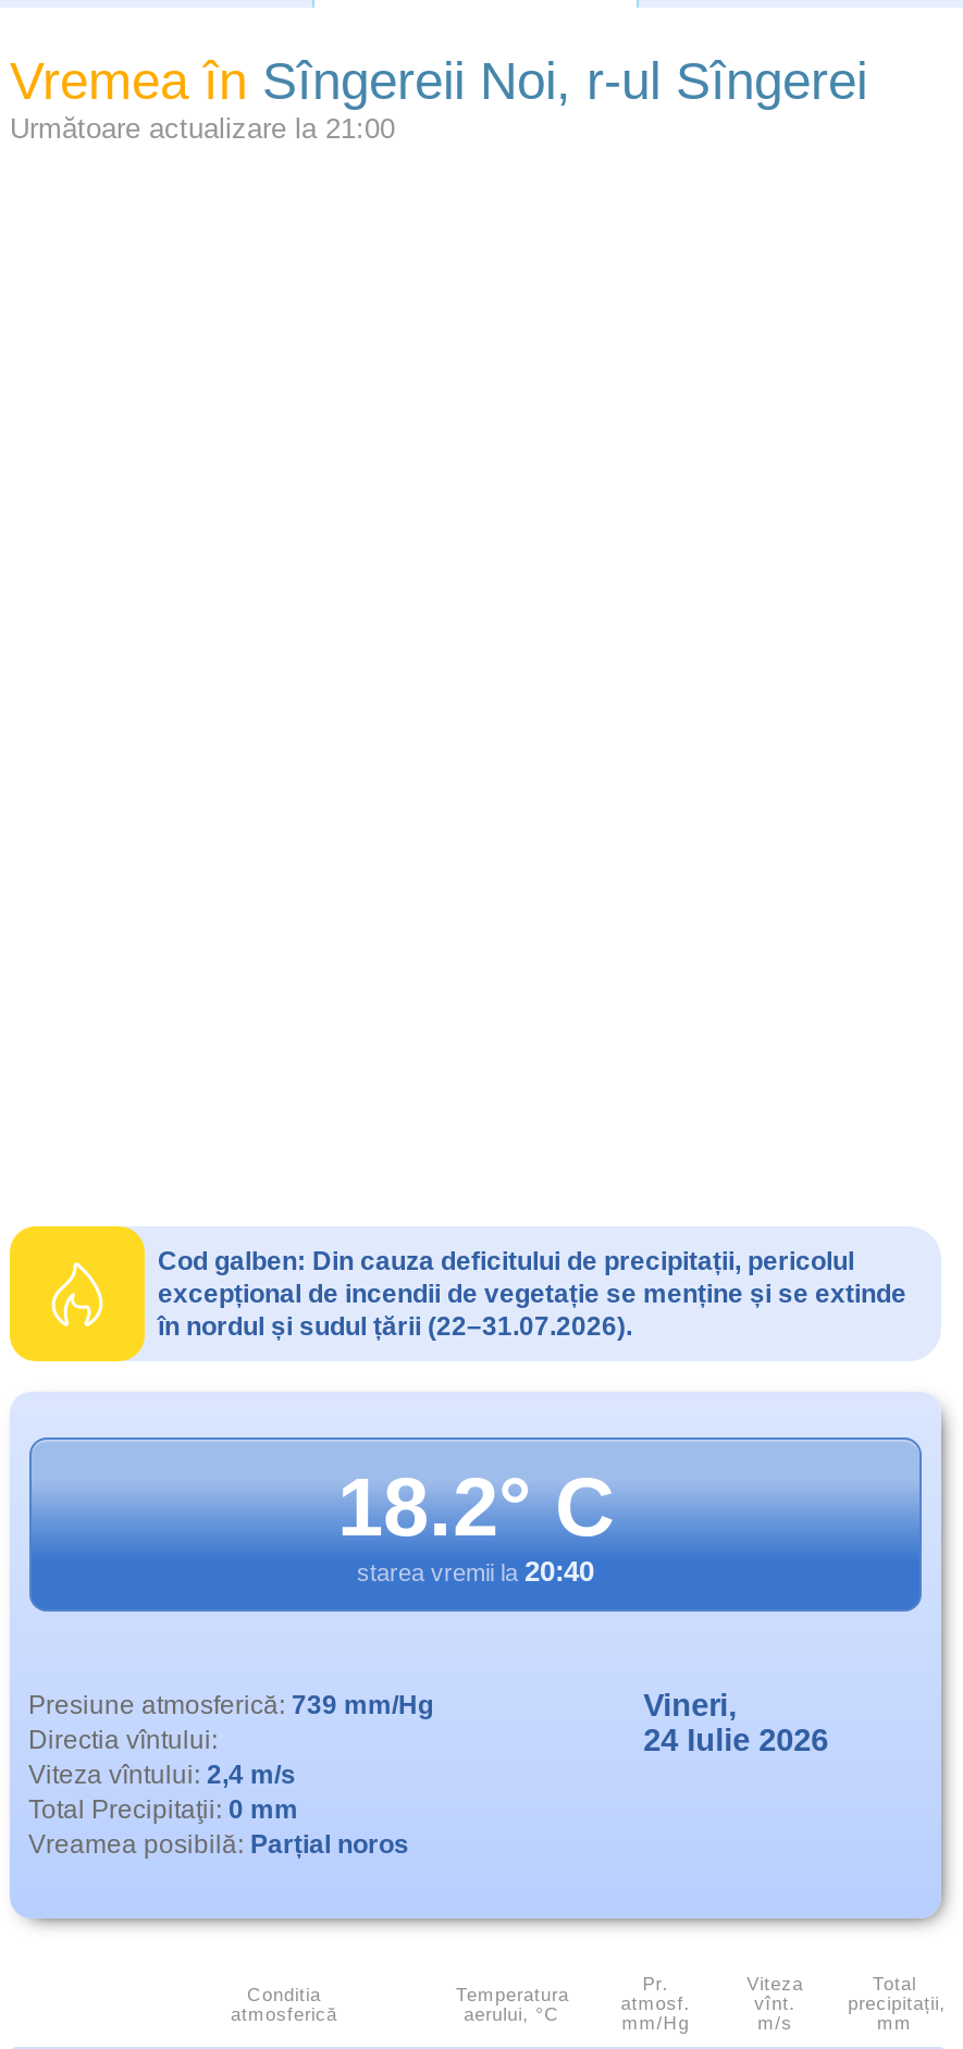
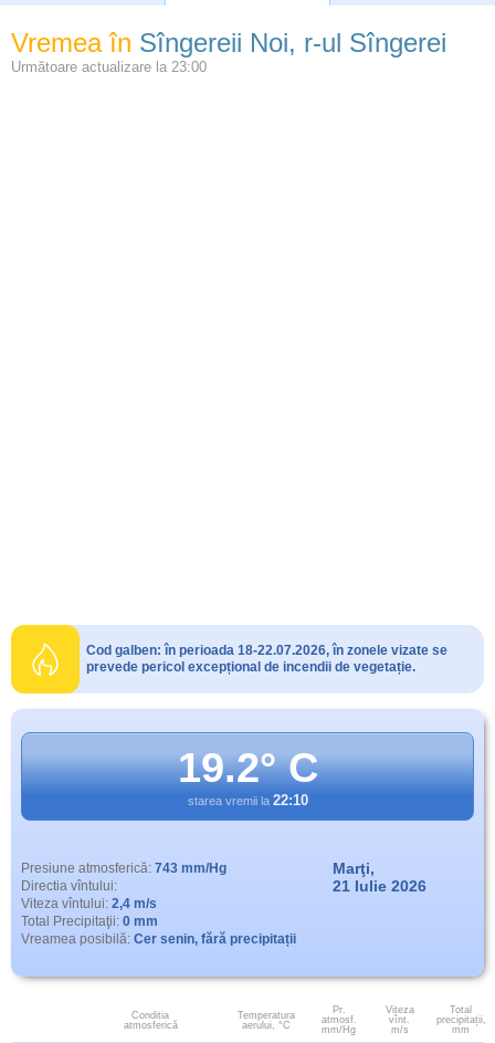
[10,112,395,145] Următoare actualizare la 21:00 -> [11,59,207,75] Următoare actualizare la 23:00
[158,1245,906,1341] Cod galben: Din cauza deficitului de precipitații, pericolul | excepțional de incendii de vegetație se menține și se extinde | în nordul și sudul țării (22–31.07.2026). -> [86,643,447,675] Cod galben: în perioada 18-22.07.2026, în zonele vizate se | prevede pericol excepțional de incendii de vegetație.
[337,1462,614,1588] 18.2° C | starea vremii la 20:40 -> [177,745,318,809] 19.2° C | starea vremii la 22:10
[28,1689,433,1720] Presiune atmosferică: 739 mm/Hg -> [20,860,226,876] Presiune atmosferică: 743 mm/Hg
[643,1687,828,1757] Vineri, | 24 Iulie 2026 -> [333,859,427,894] Marţi, | 21 Iulie 2026
[28,1828,409,1859] Vreamea posibilă: Parțial noros -> [20,931,296,946] Vreamea posibilă: Cer senin, fără precipitații

